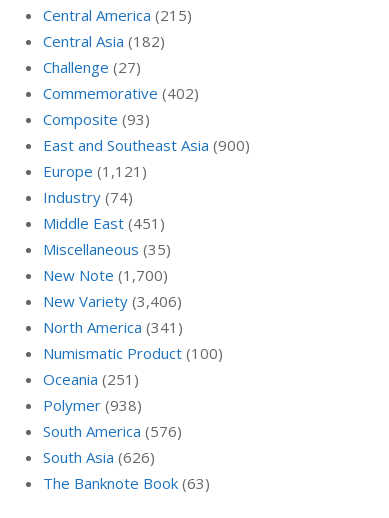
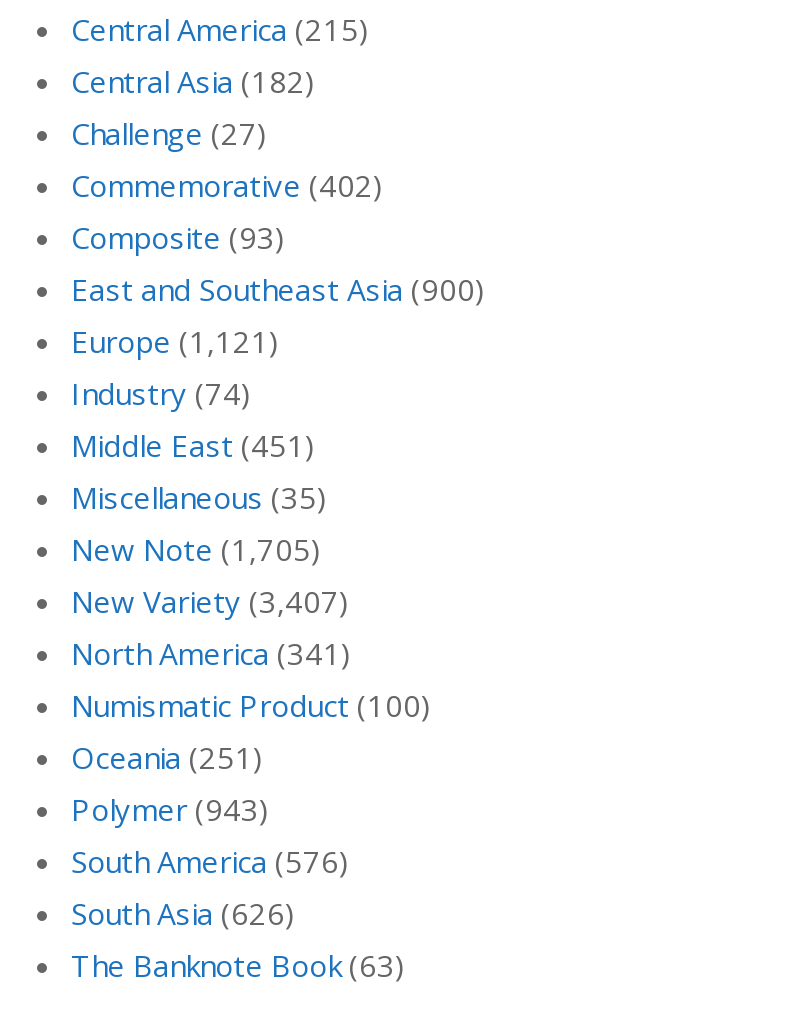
[43,265,168,285] New Note (1,700) -> [71,529,321,569] New Note (1,705)
[43,291,182,311] New Variety (3,406) -> [71,581,349,621] New Variety (3,407)
[43,395,142,415] Polymer (938) -> [71,789,269,829] Polymer (943)

